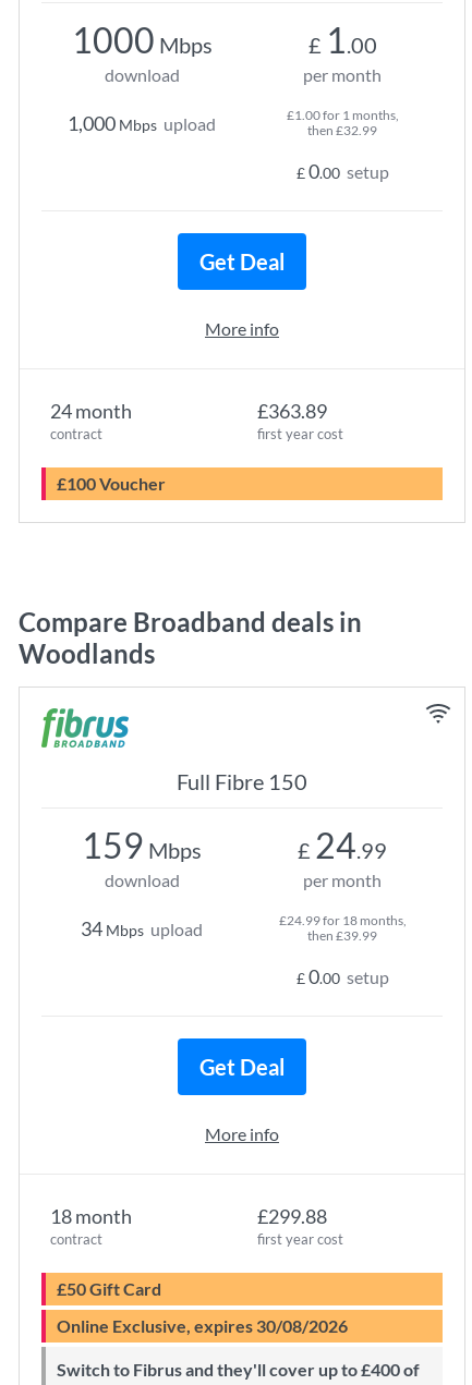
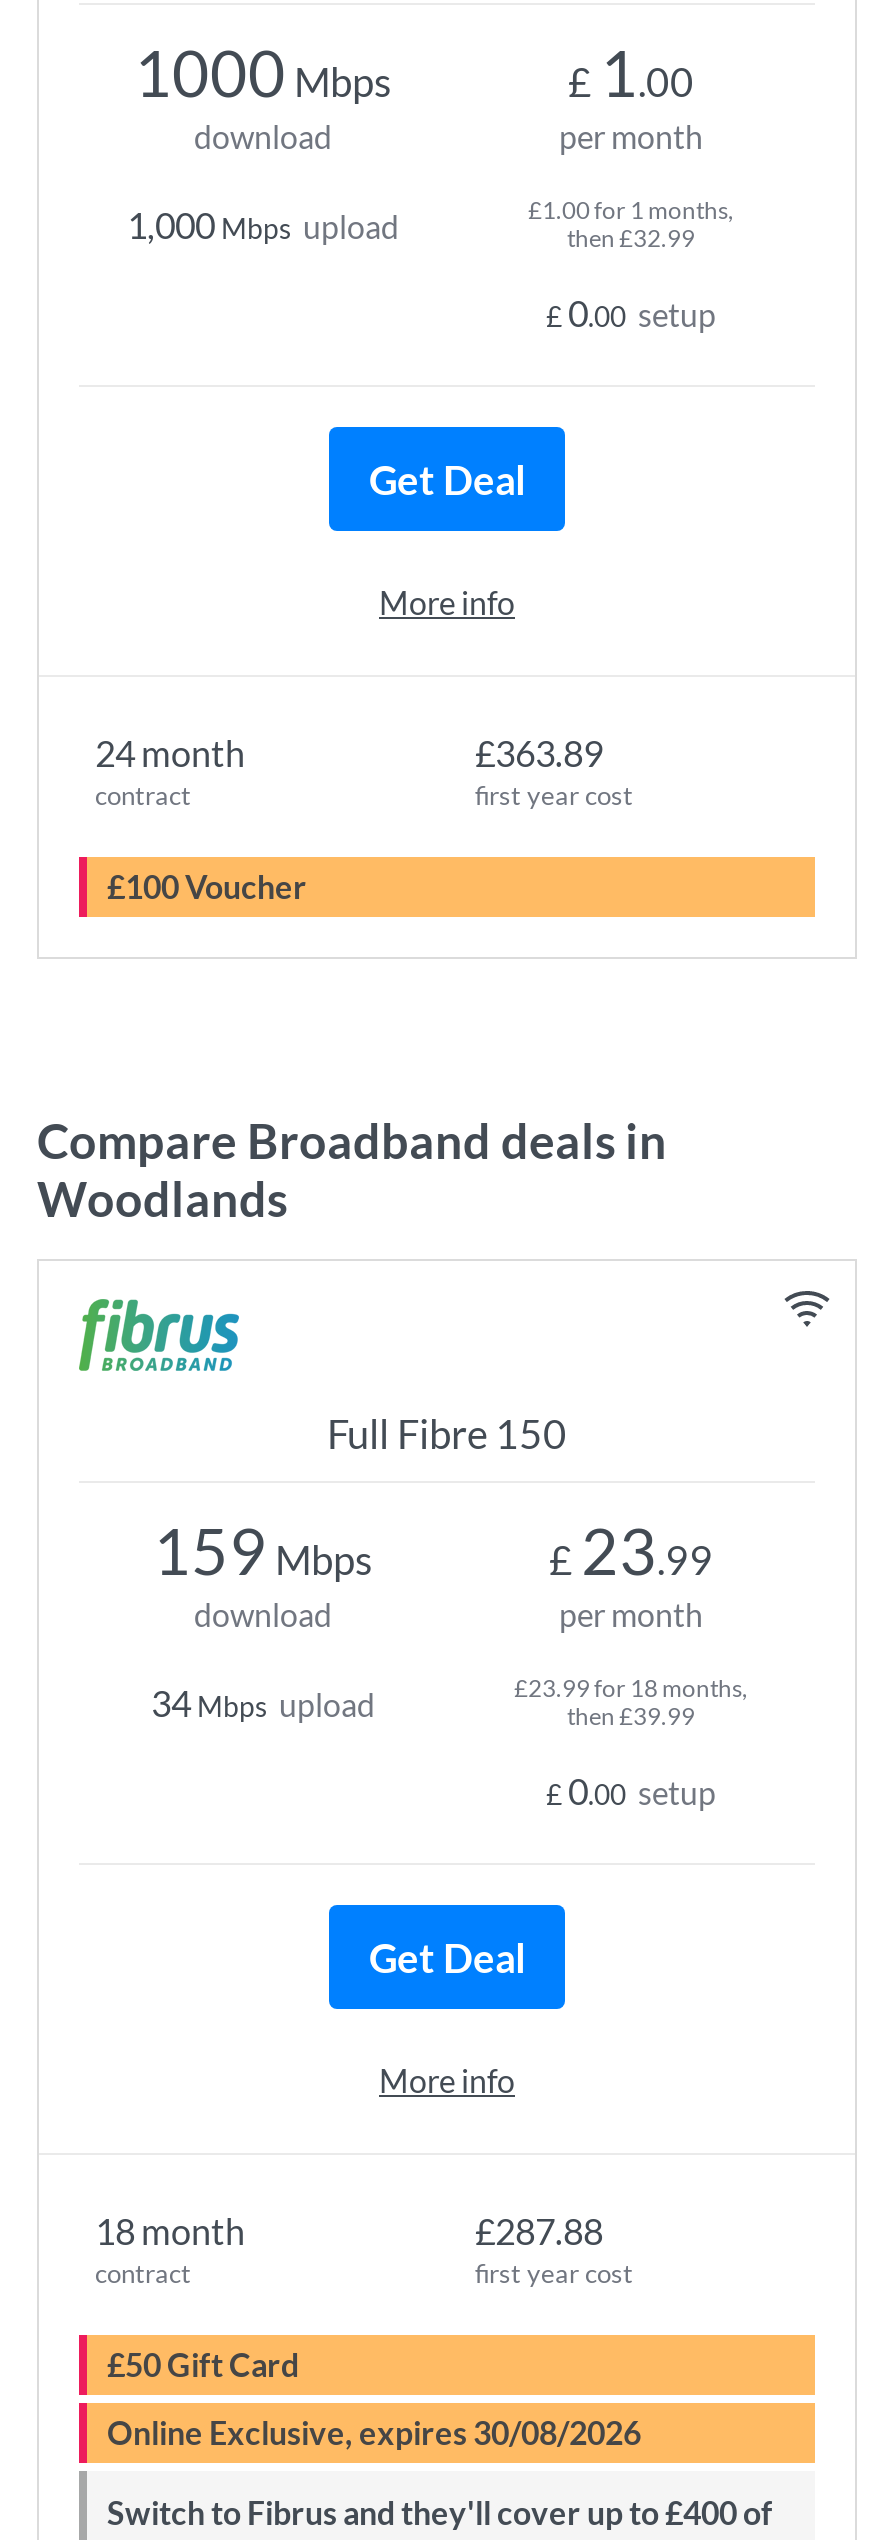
[298,824,387,866] £24.99 -> [549,1511,713,1589] £23.99
[279,912,406,928] £24.99 for 18 months, -> [514,1673,748,1703] £23.99 for 18 months,
[257,1204,327,1228] £299.88 -> [475,2209,603,2253] £287.88

